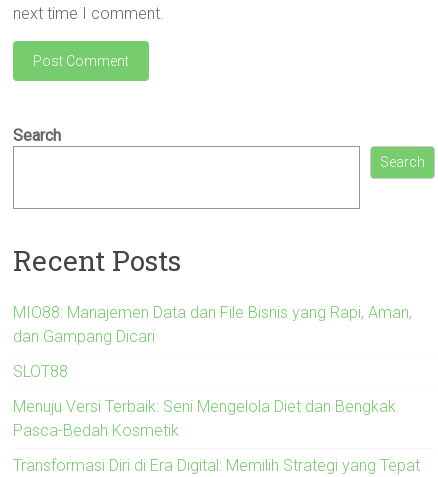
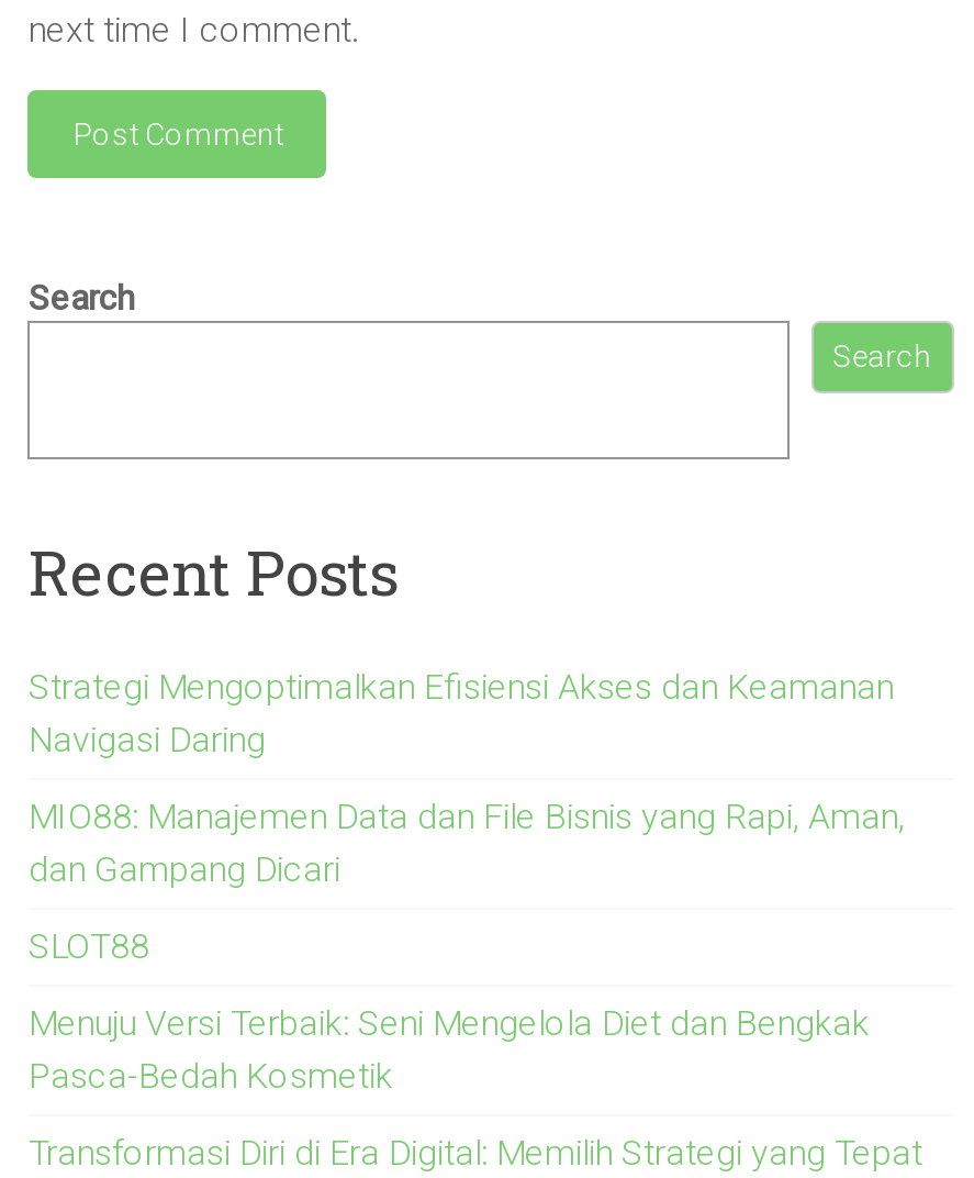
none -> [28,665,894,759] Strategi Mengoptimalkan Efisiensi Akses dan Keamanan | Navigasi Daring

